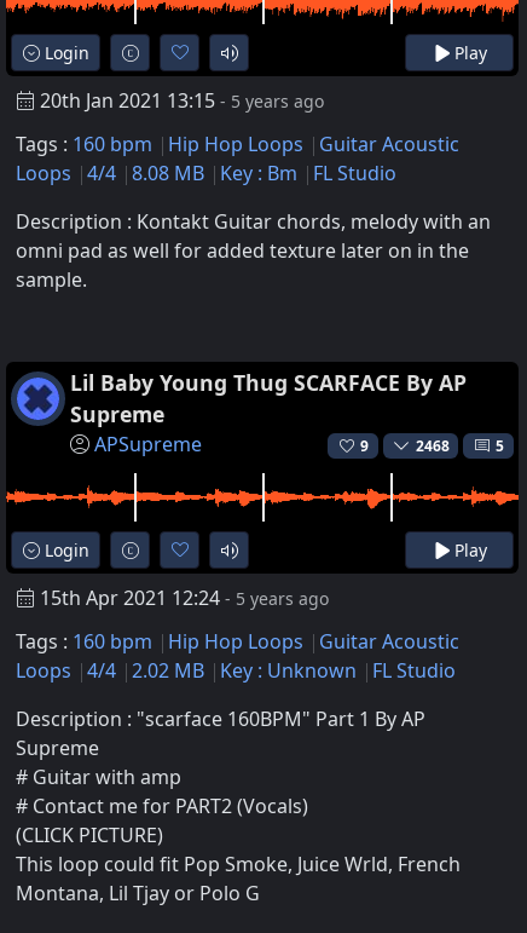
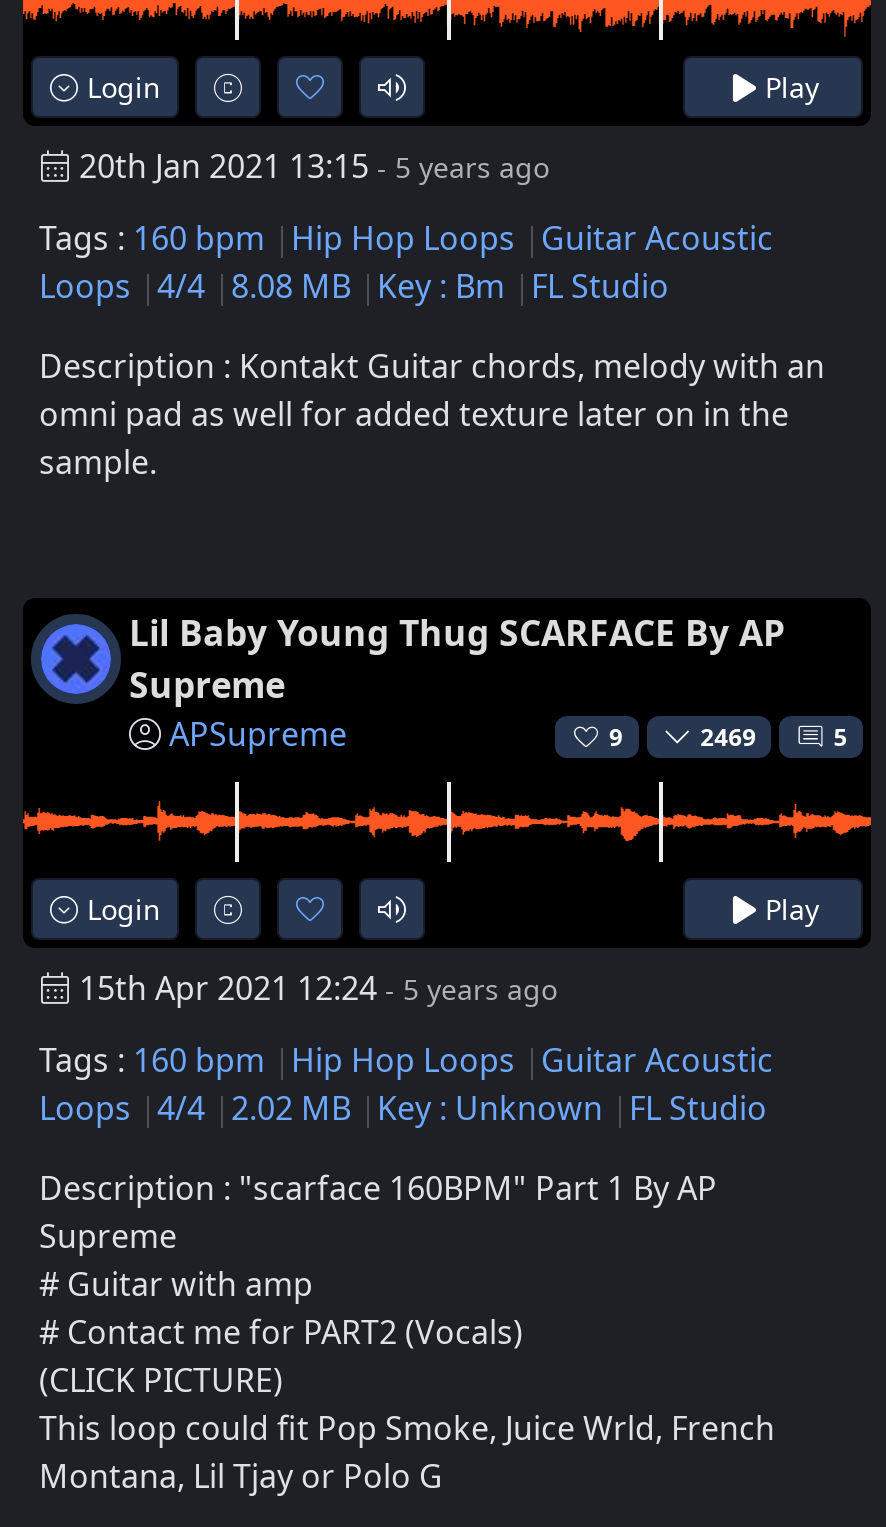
[415,436,449,456] 2468 -> [700,720,756,754] 2469

